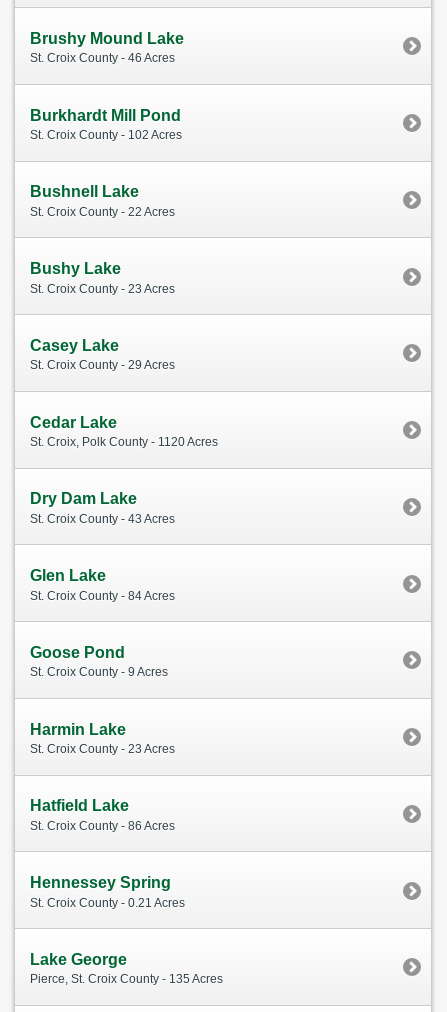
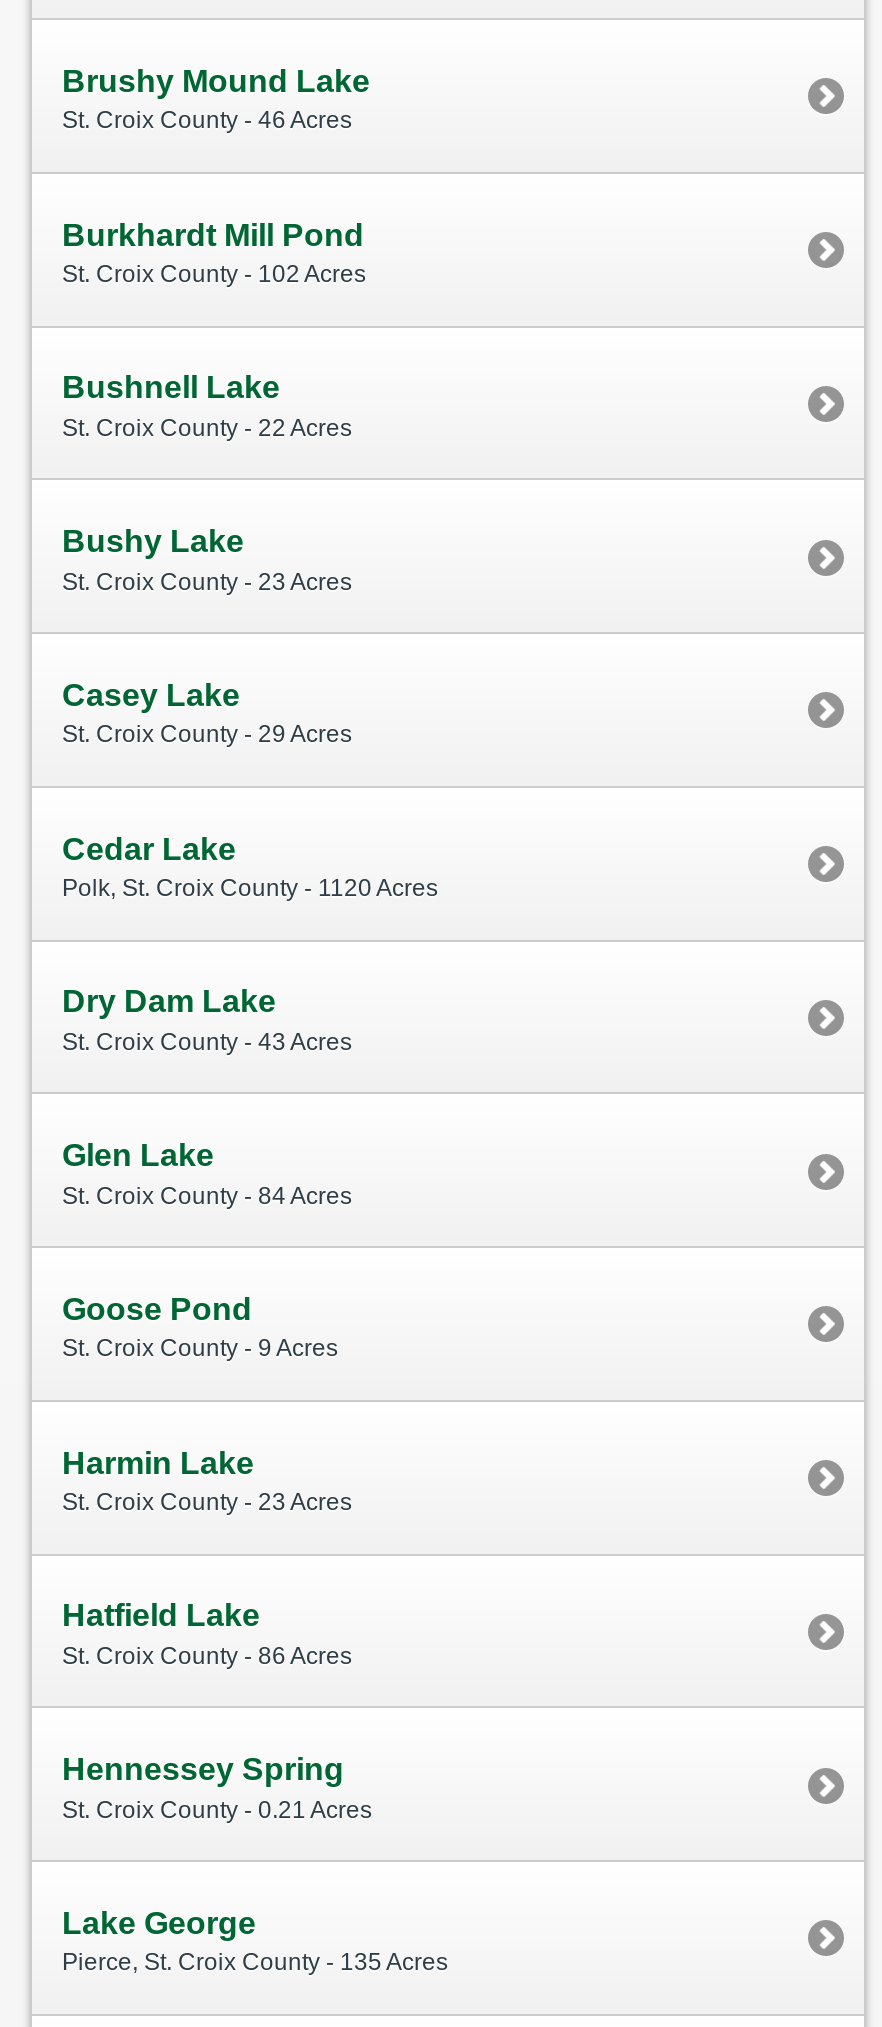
[30,435,218,449] St. Croix, Polk County - 1120 Acres -> [62,874,438,902] Polk, St. Croix County - 1120 Acres

